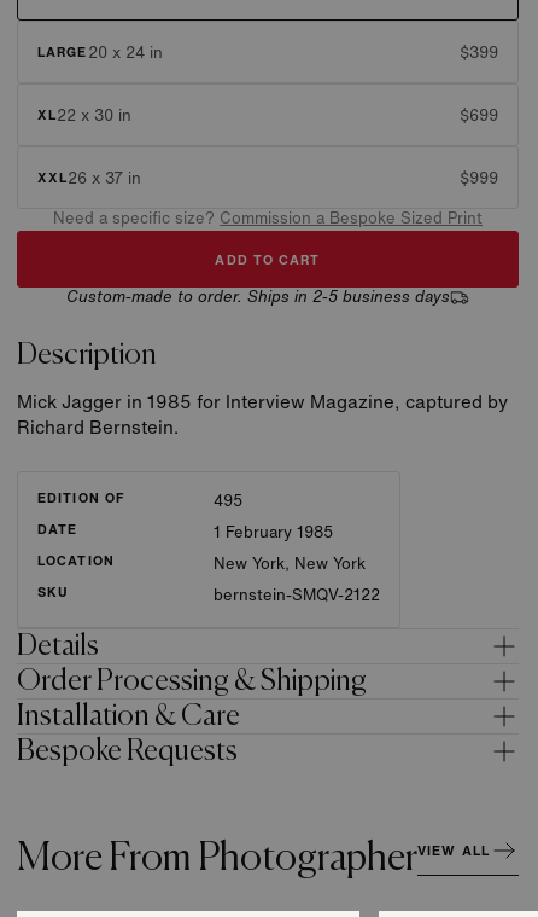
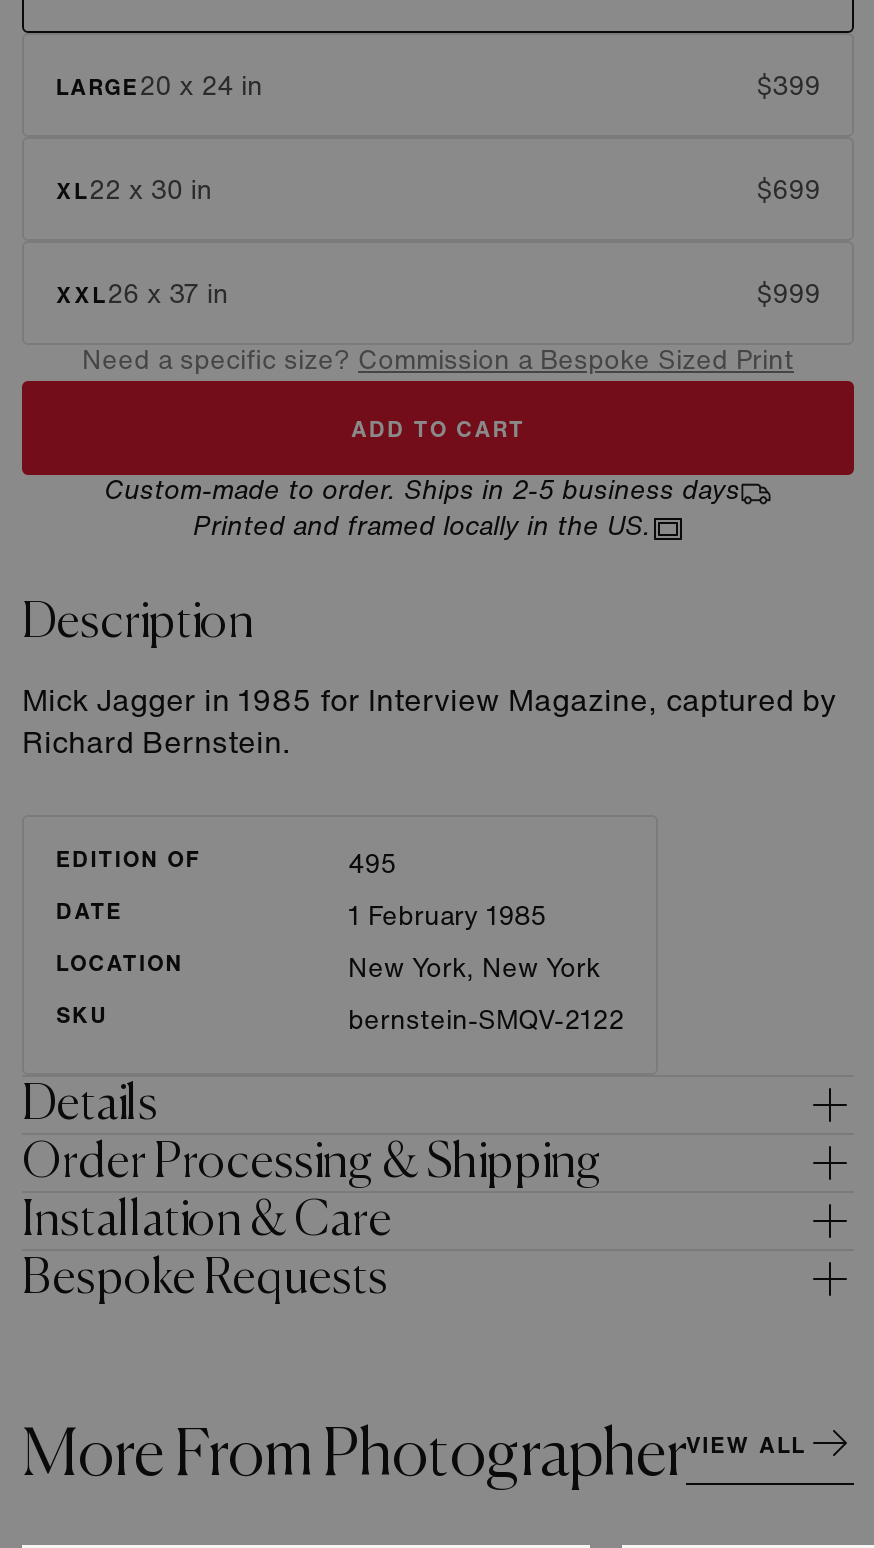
none -> [193,515,651,541] Printed and framed locally in the US.

